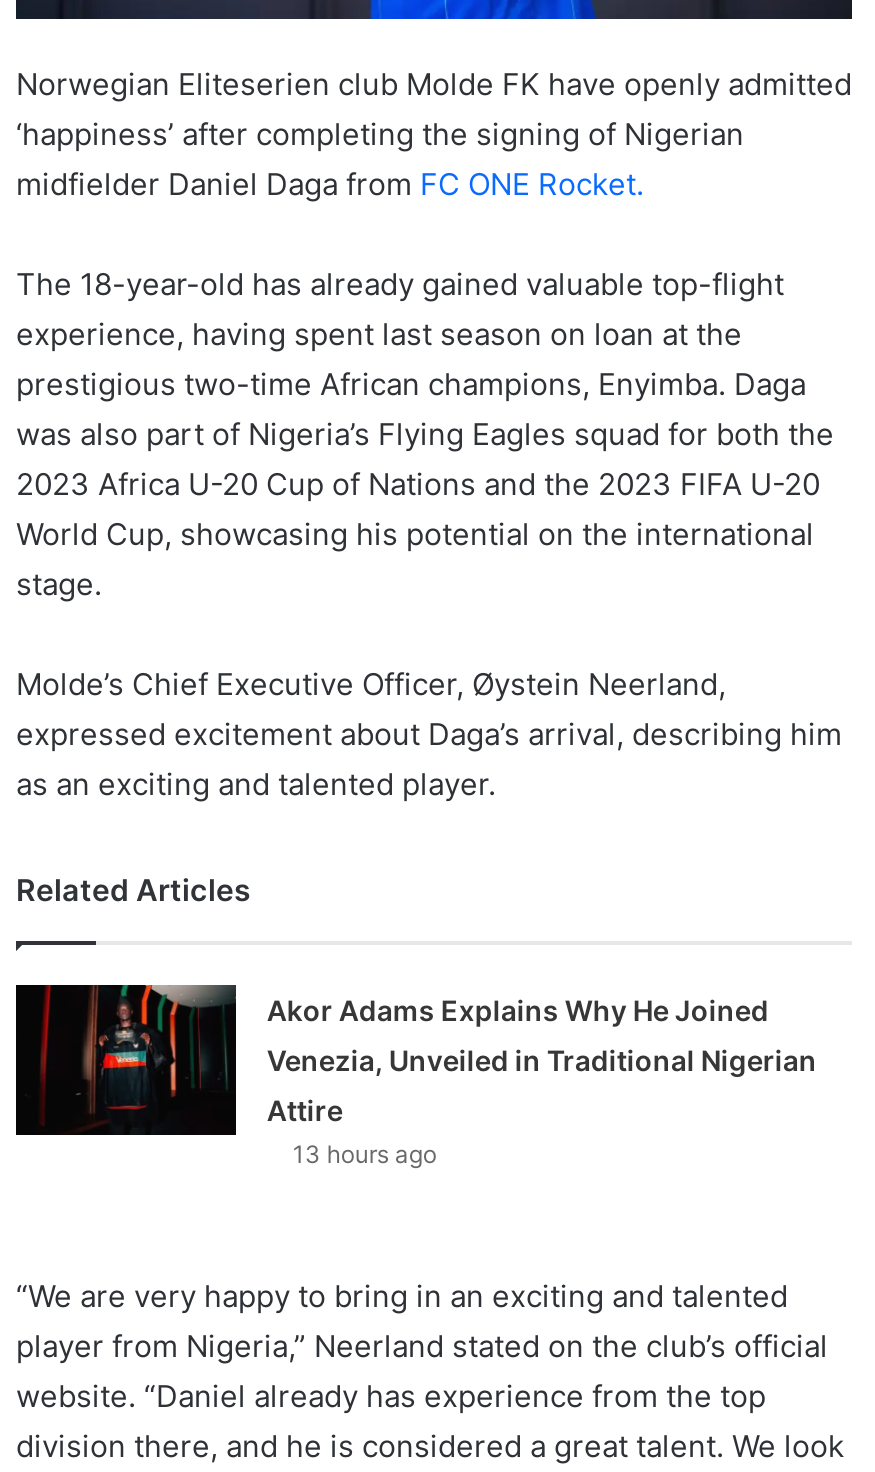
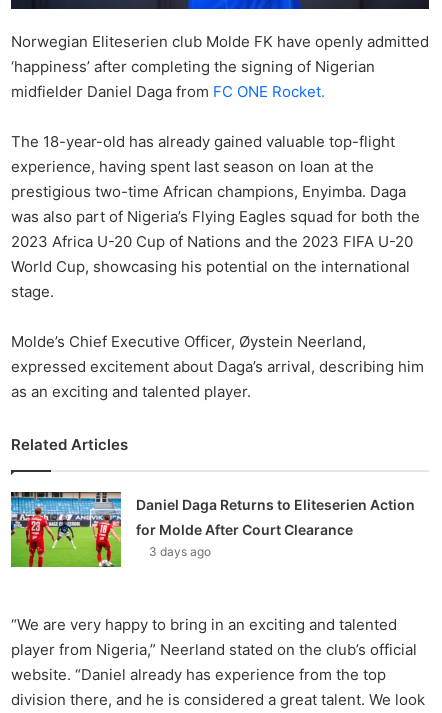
[14,982,817,1169] [image] | Akor Adams Explains Why He Joined | Venezia, Unveiled in Traditional Nigerian | Attire | 13 hours ago -> [10,491,415,568] [image] | Daniel Daga Returns to Eliteserien Action | for Molde After Court Clearance | 3 days ago

